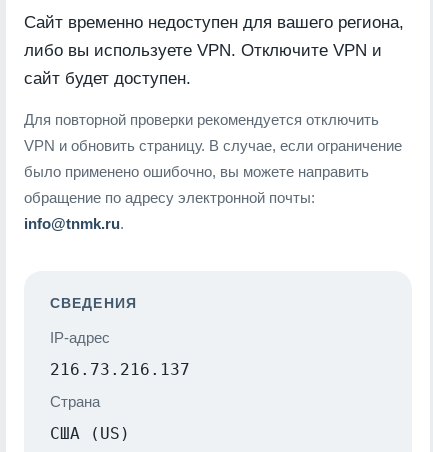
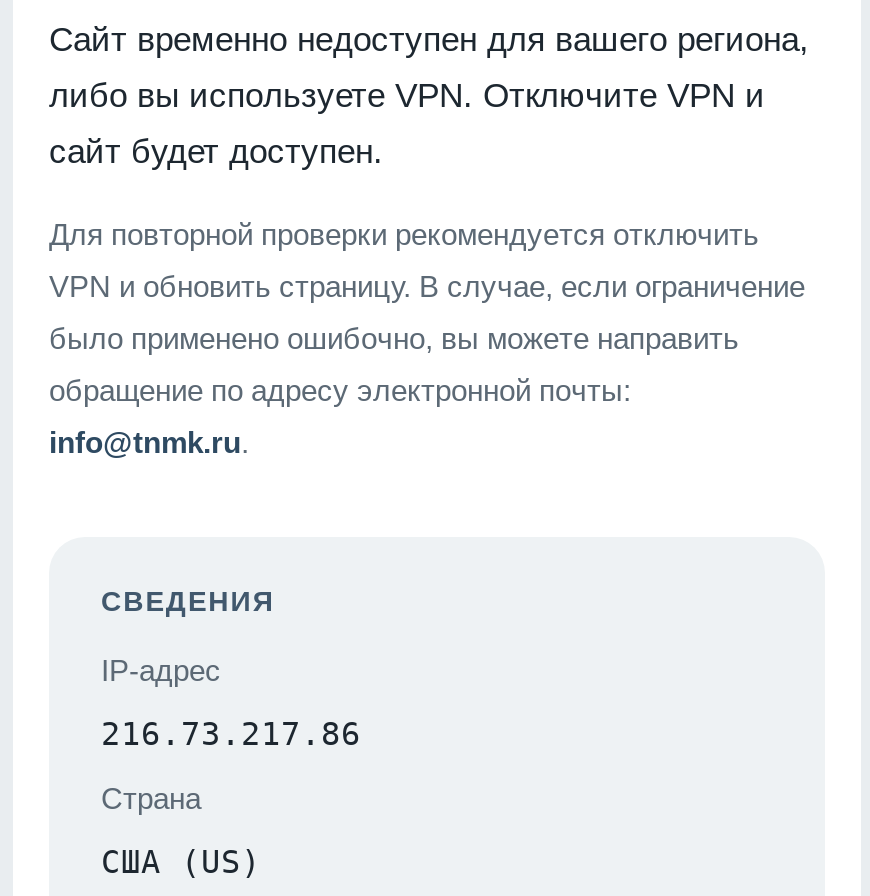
[50,359,190,378] 216.73.216.137 -> [101,714,361,752] 216.73.217.86

